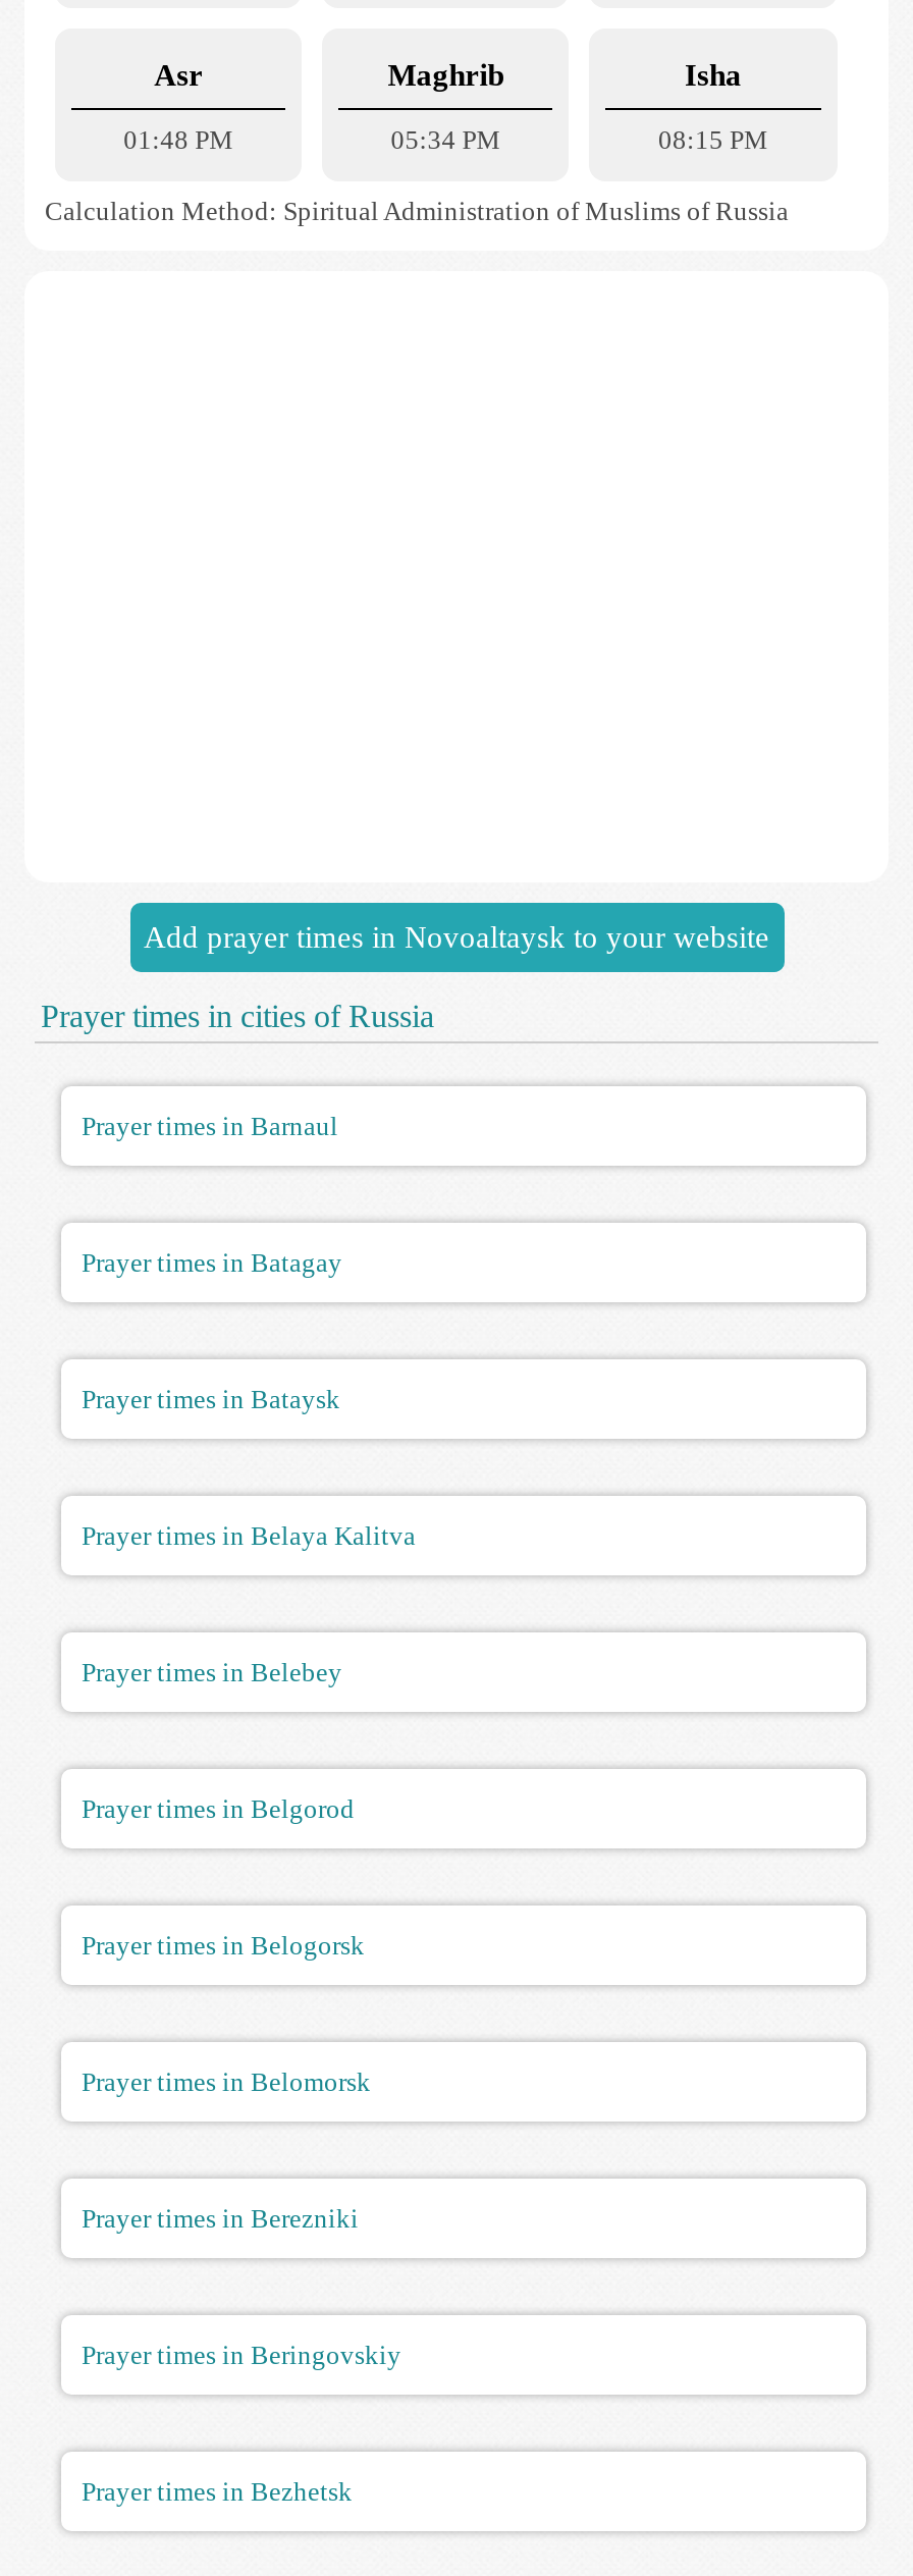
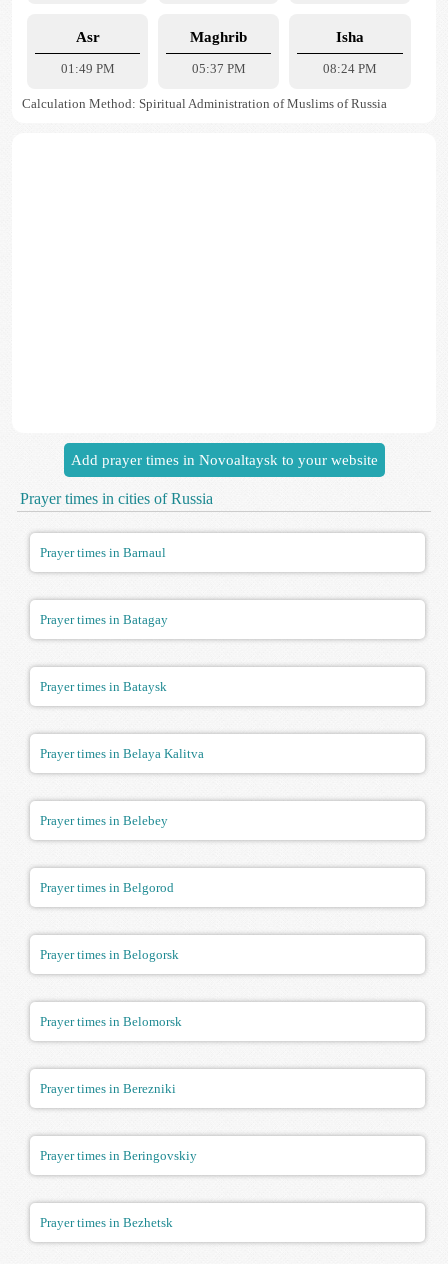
[123,124,234,155] 01:48 PM -> [61,61,115,76] 01:49 PM
[391,124,501,155] 05:34 PM -> [192,61,246,76] 05:37 PM
[658,124,768,155] 08:15 PM -> [323,61,377,76] 08:24 PM

